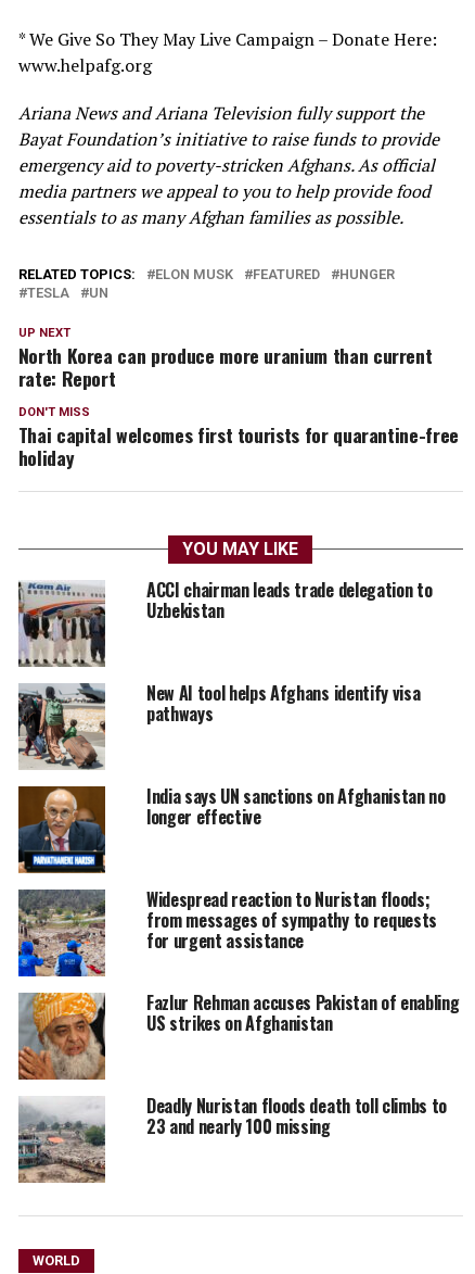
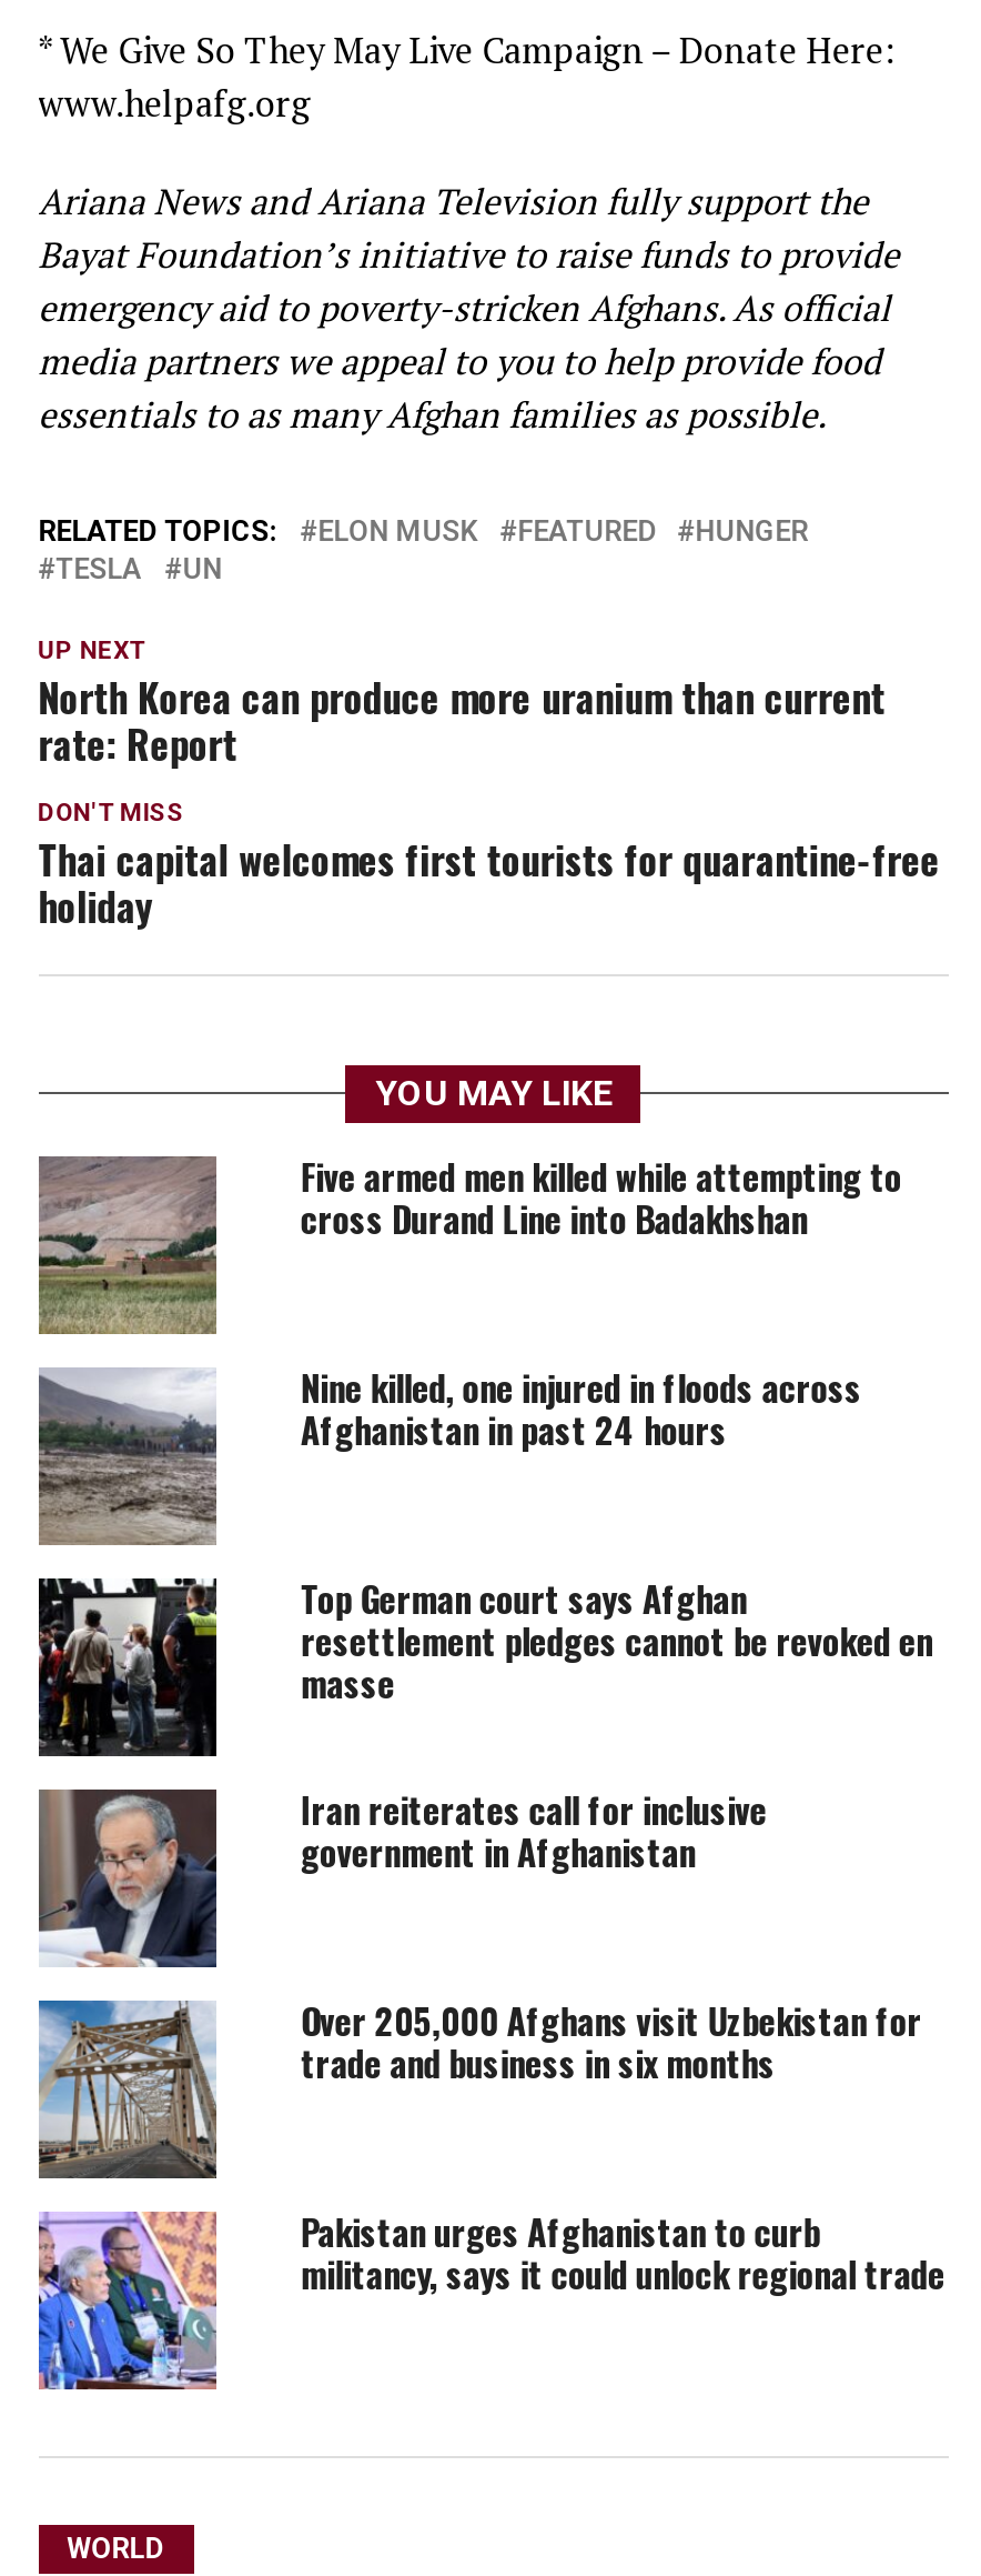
[17,577,432,667] [image] | ACCI chairman leads trade delegation to | Uzbekistan -> [37,1149,902,1334] [image] | Five armed men killed while attempting to | cross Durand Line into Badakhshan
[17,680,420,769] [image] | New AI tool helps Afghans identify visa | pathways -> [39,1360,862,1545] [image] | Nine killed, one injured in floods across | Afghanistan in past 24 hours
[17,783,446,874] [image] | India says UN sanctions on Afghanistan no | longer effective -> [37,1571,933,1758] [image] | Top German court says Afghan | resettlement pledges cannot be revoked en | masse
[17,886,437,977] [image] | Widespread reaction to Nuristan floods; | from messages of sympathy to requests | for urgent assistance -> [37,1782,767,1969] [image] | Iran reiterates call for inclusive | government in Afghanistan
[17,989,459,1081] [image] | Fazlur Rehman accuses Pakistan of enabling | US strikes on Afghanistan -> [39,1993,922,2181] [image] | Over 205,000 Afghans visit Uzbekistan for | trade and business in six months
[17,1092,447,1184] [image] | Deadly Nuristan floods death toll climbs to | 23 and nearly 100 missing -> [37,2205,945,2392] [image] | Pakistan urges Afghanistan to curb | militancy, says it could unlock regional trade

